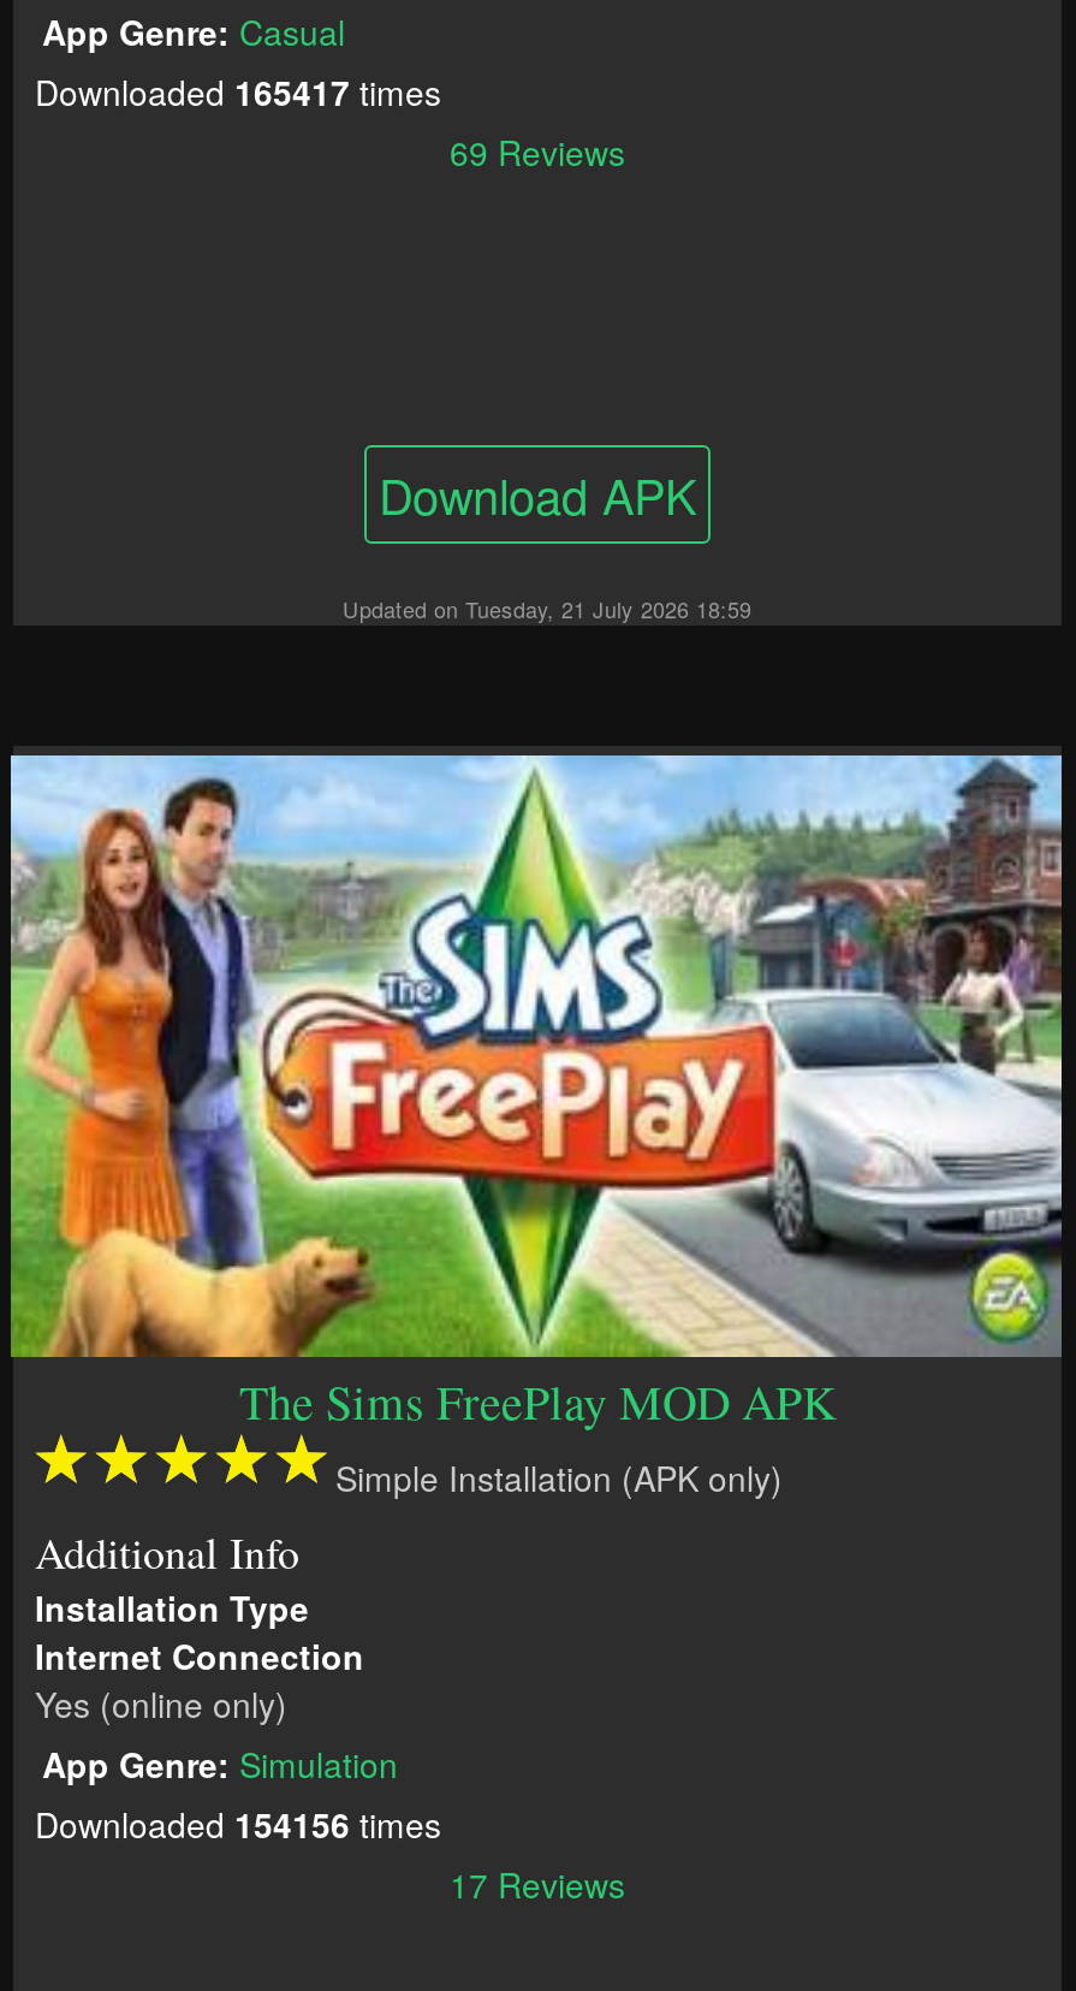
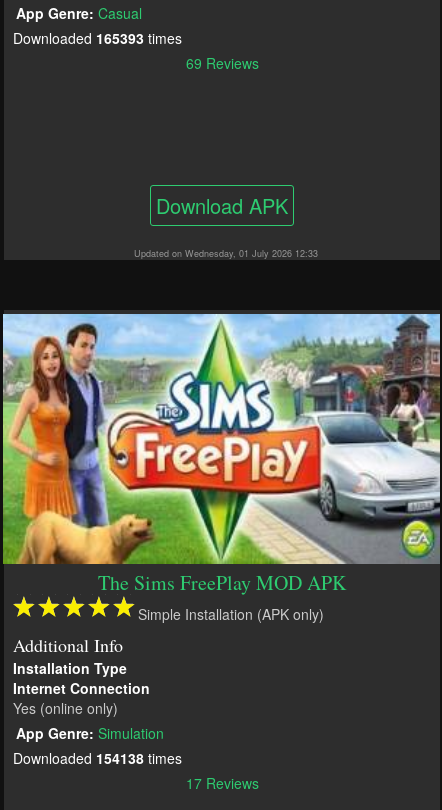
[35,66,441,115] Downloaded 165417 times -> [13,28,182,48] Downloaded 165393 times
[343,593,751,625] Updated on Tuesday, 21 July 2026 18:59 -> [134,247,318,260] Updated on Wednesday, 01 July 2026 12:33
[35,1799,441,1847] Downloaded 154156 times -> [13,748,182,768] Downloaded 154138 times

